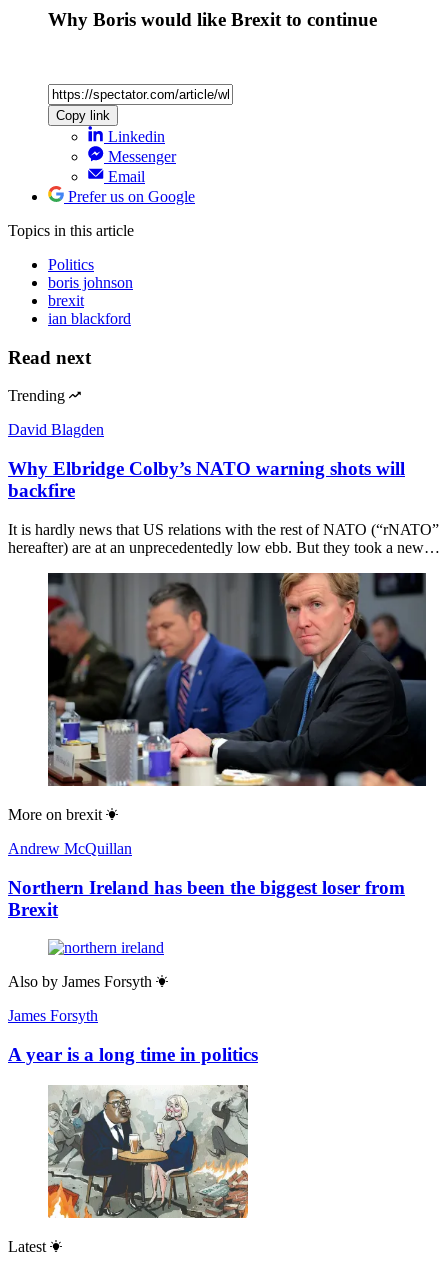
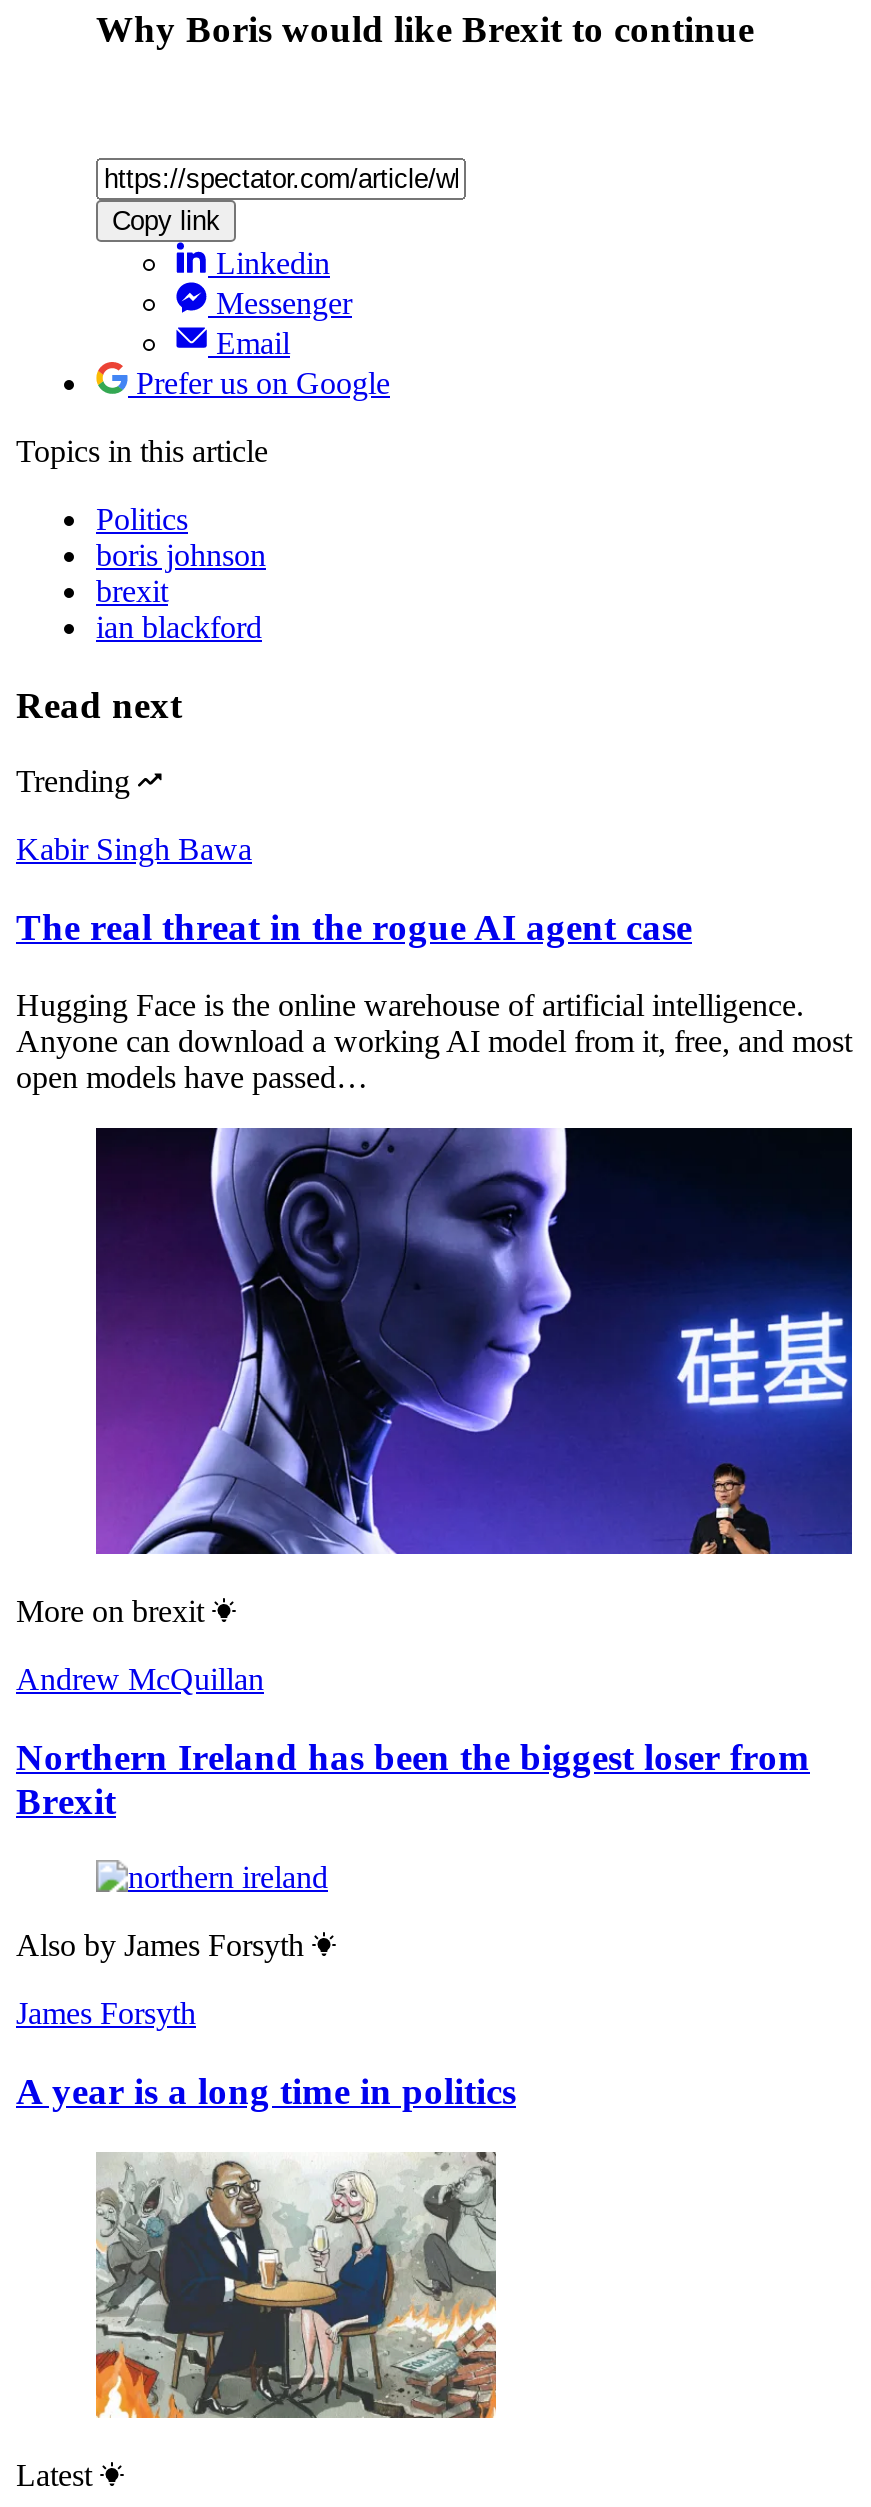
[8,421,104,438] David Blagden -> [16,833,252,867] Kabir Singh Bawa
[8,458,405,501] Why Elbridge Colby’s NATO warning shots will | backfire -> [16,906,692,948] The real threat in the rogue AI agent case
[8,521,440,556] It is hardly news that US relations with the rest of NATO (“rNATO” | hereafter) are at an unprecedentedly low ebb. But they took a new… -> [16,988,852,1094] Hugging Face is the online warehouse of artificial intelligence. | Anyone can download a working AI model from it, free, and most | open models have passed…
[47,572,427,787] [image] -> [94,1126,854,1556] [image]

